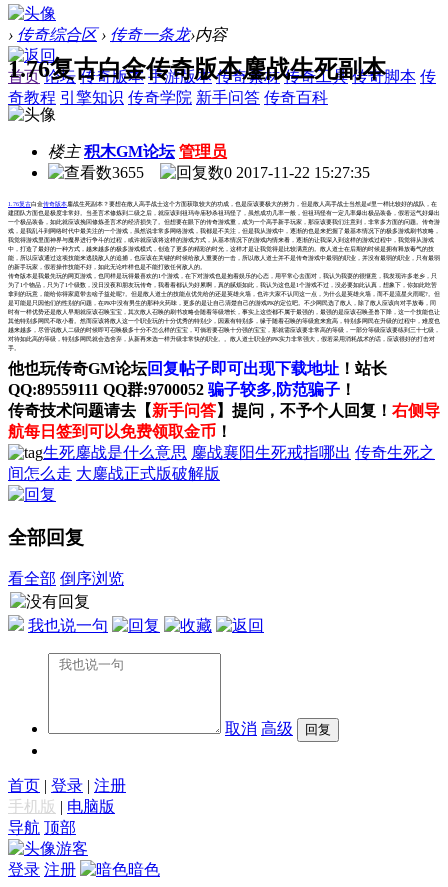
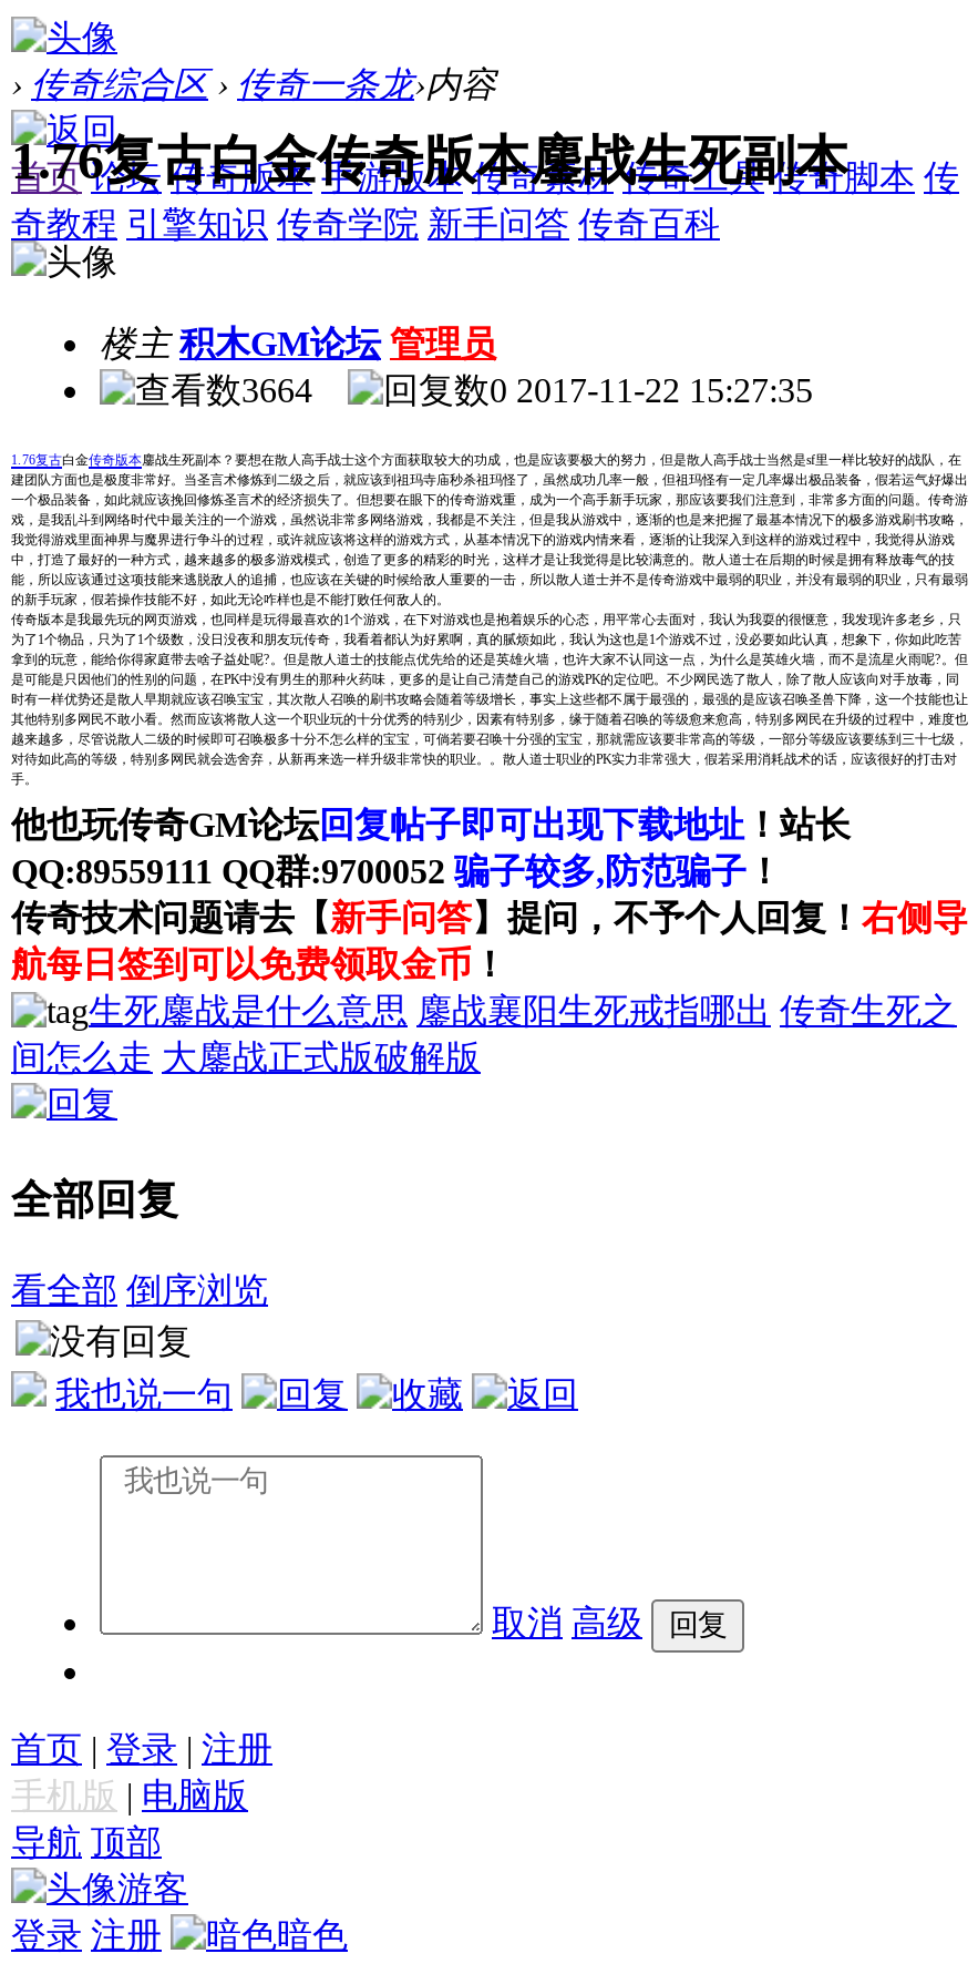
[112,164,160,181] 3655 -> [241,371,348,409] 3664

